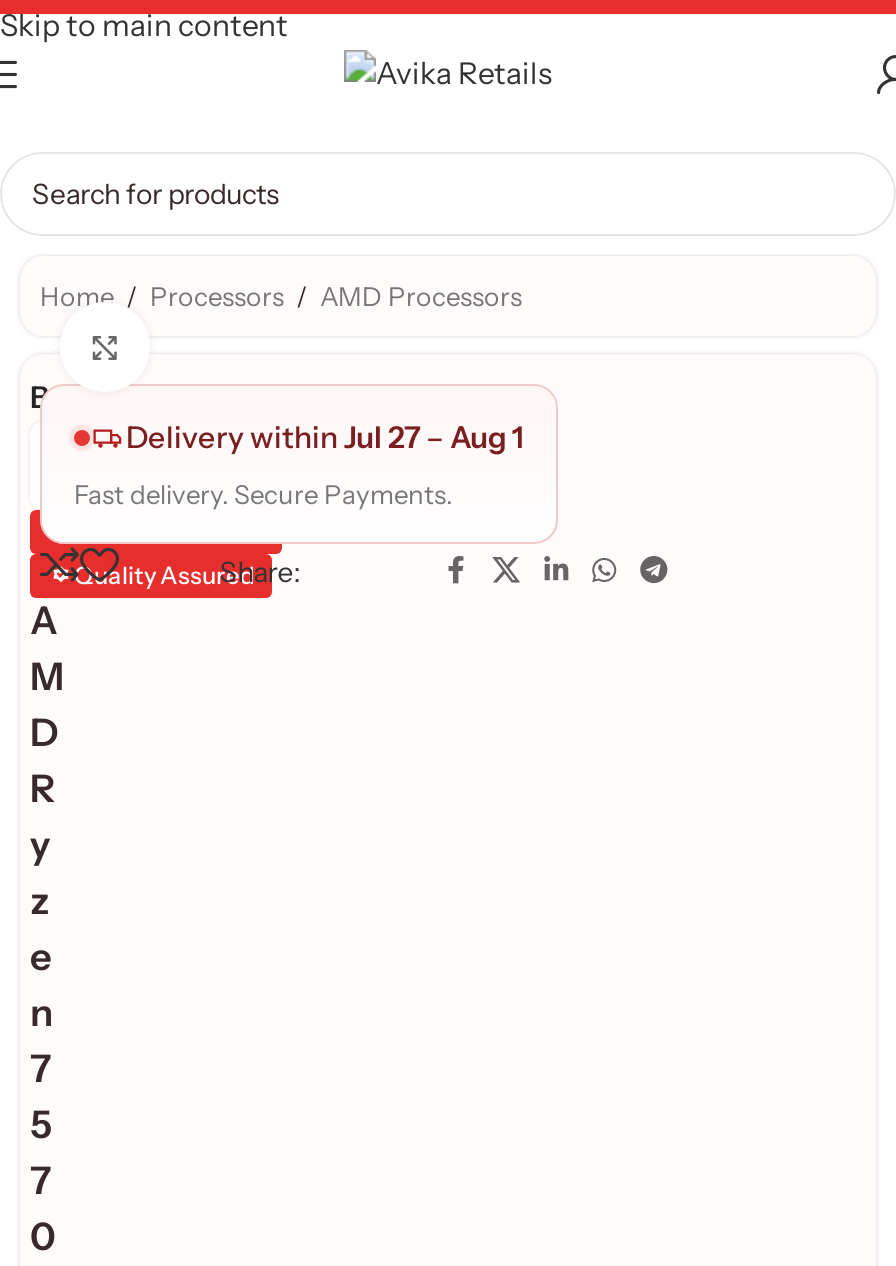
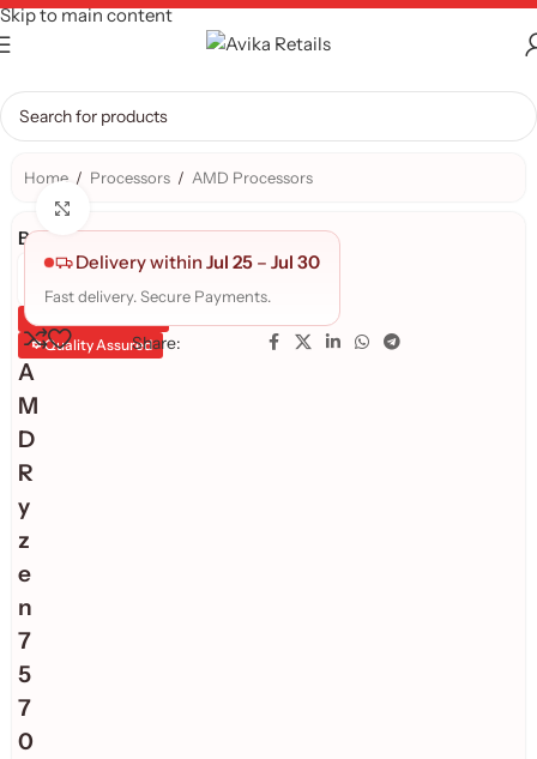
[126,418,524,456] Delivery within Jul 27 – Aug 1 -> [76,251,320,273] Delivery within Jul 25 – Jul 30

